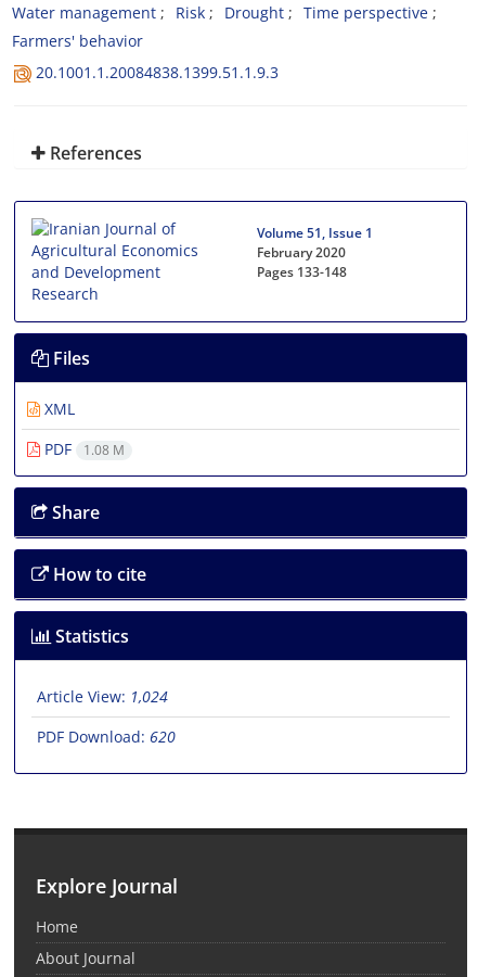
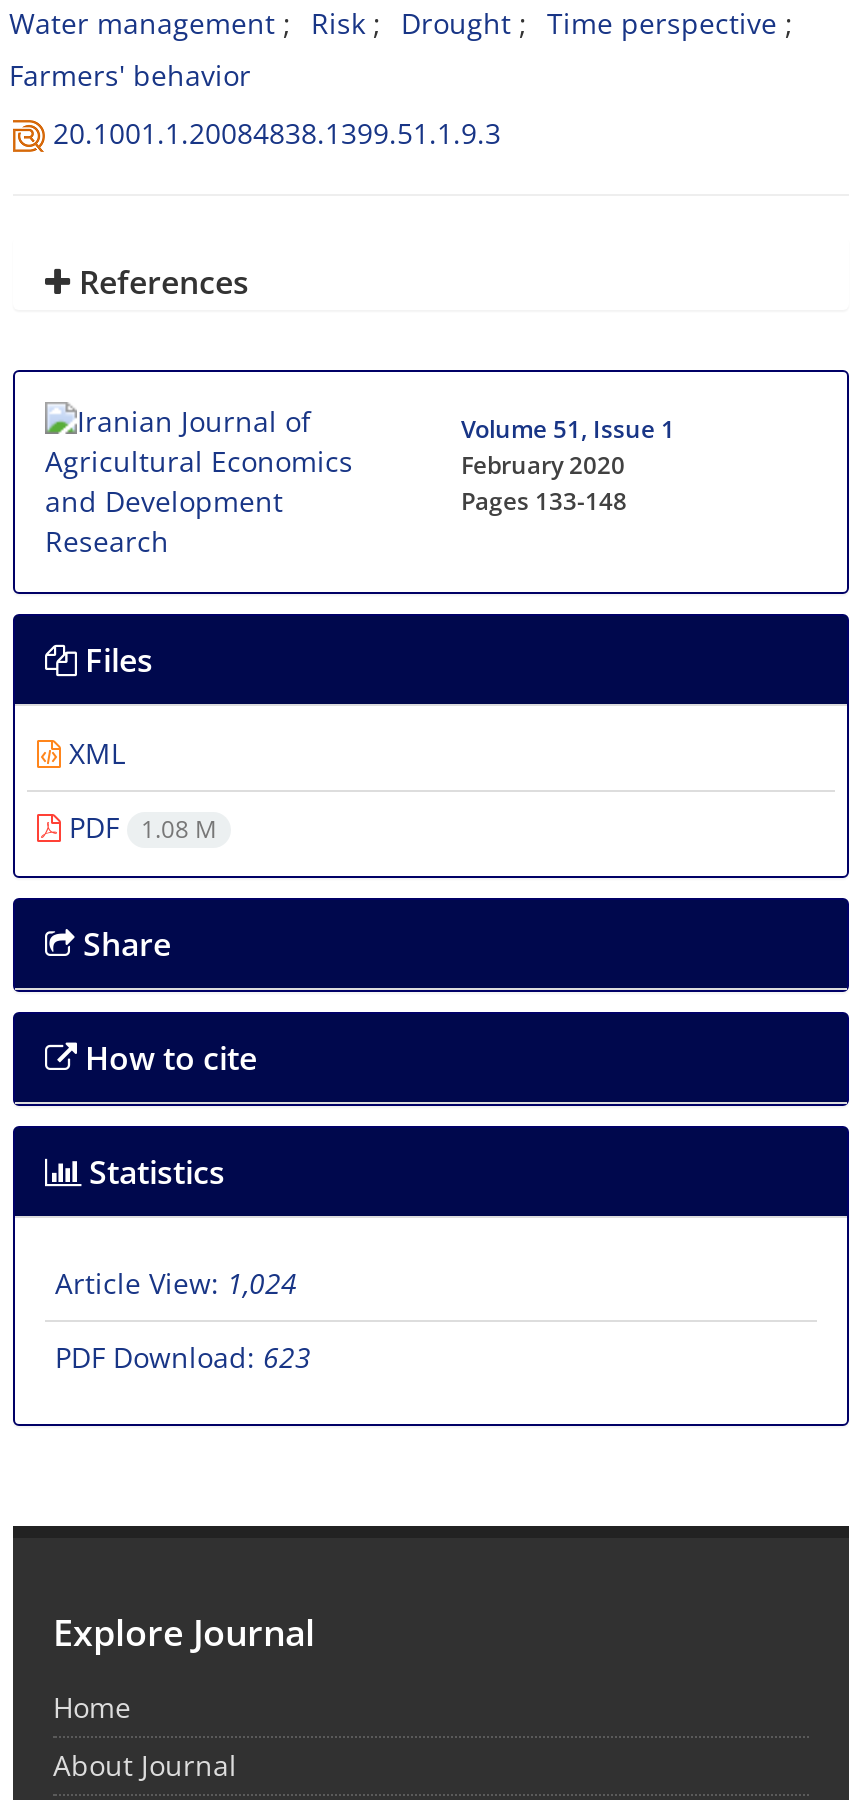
[37,726,176,747] PDF Download: 620 -> [55,1338,311,1376] PDF Download: 623

